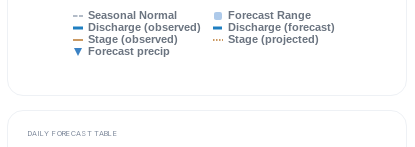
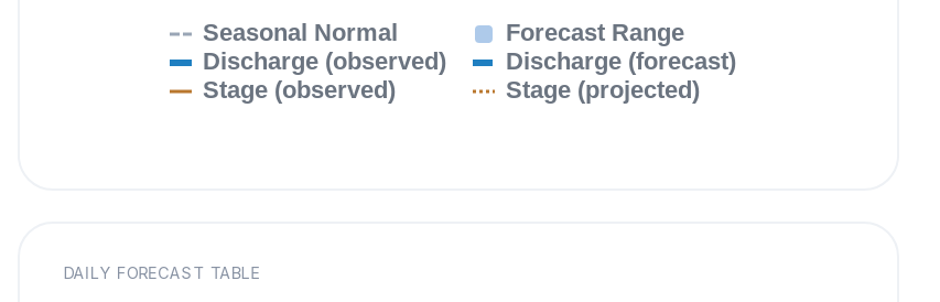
[88,45,170,57] Forecast precip -> none

